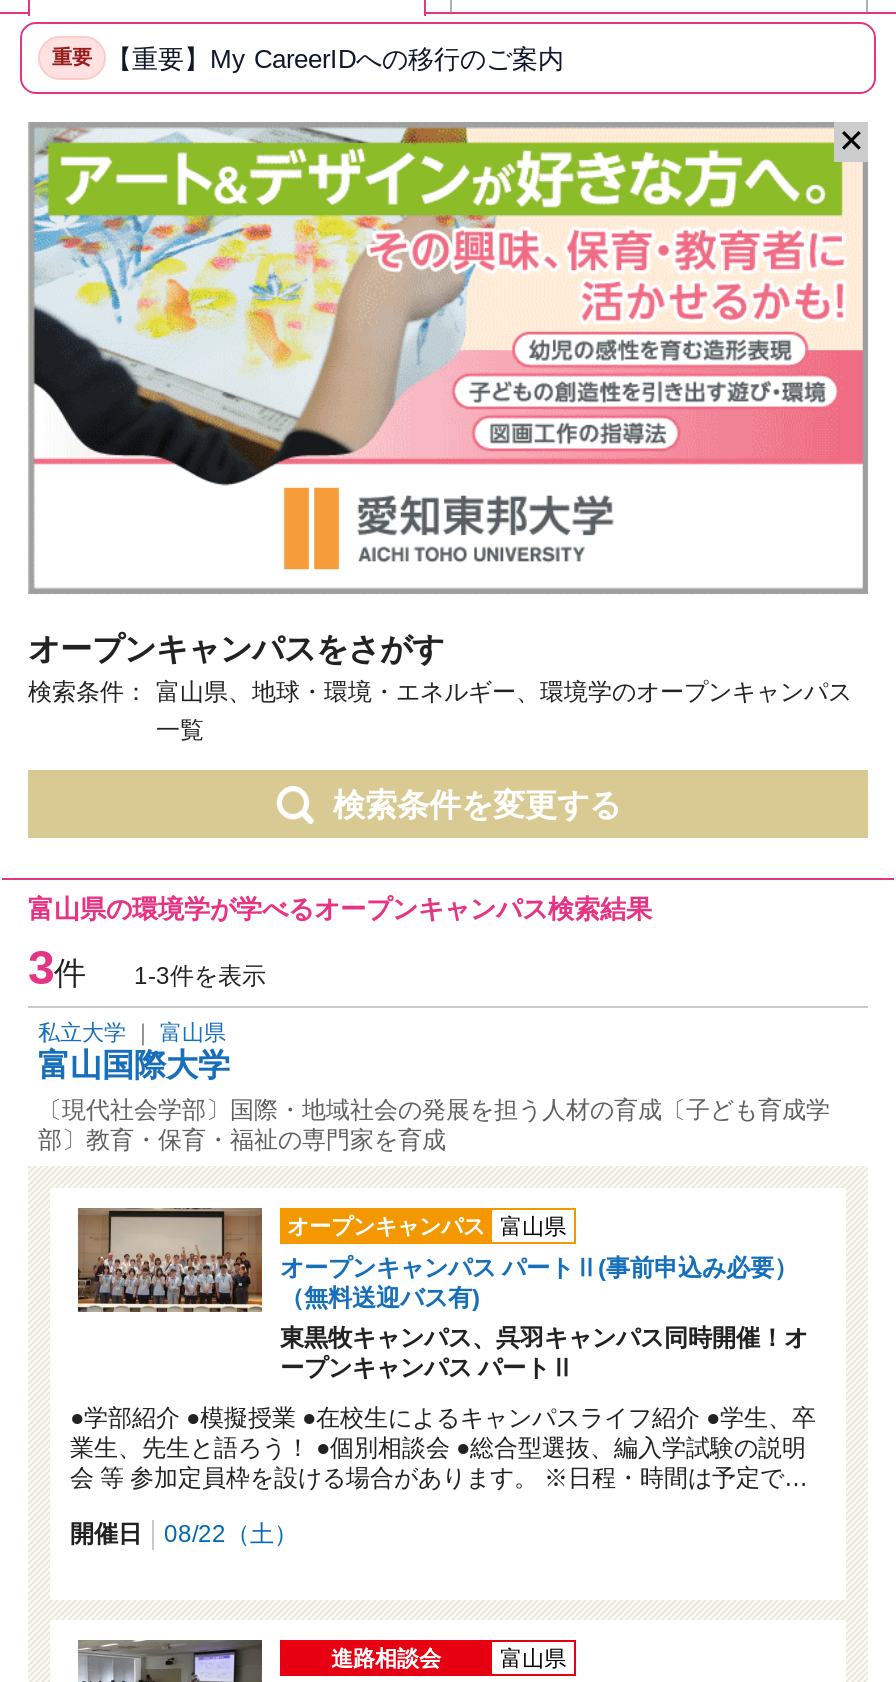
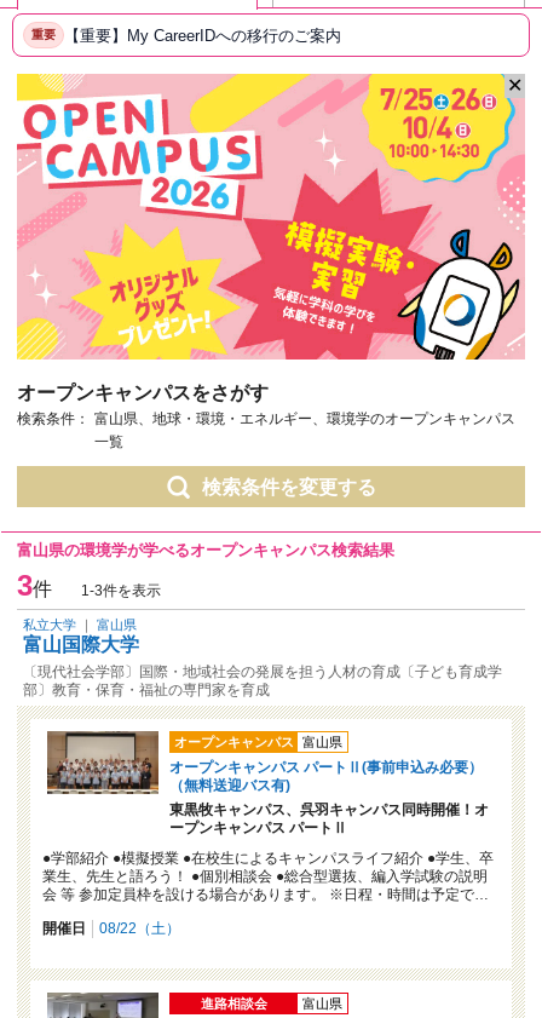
[28,120,870,596] [image] -> [16,73,525,361] [image]

